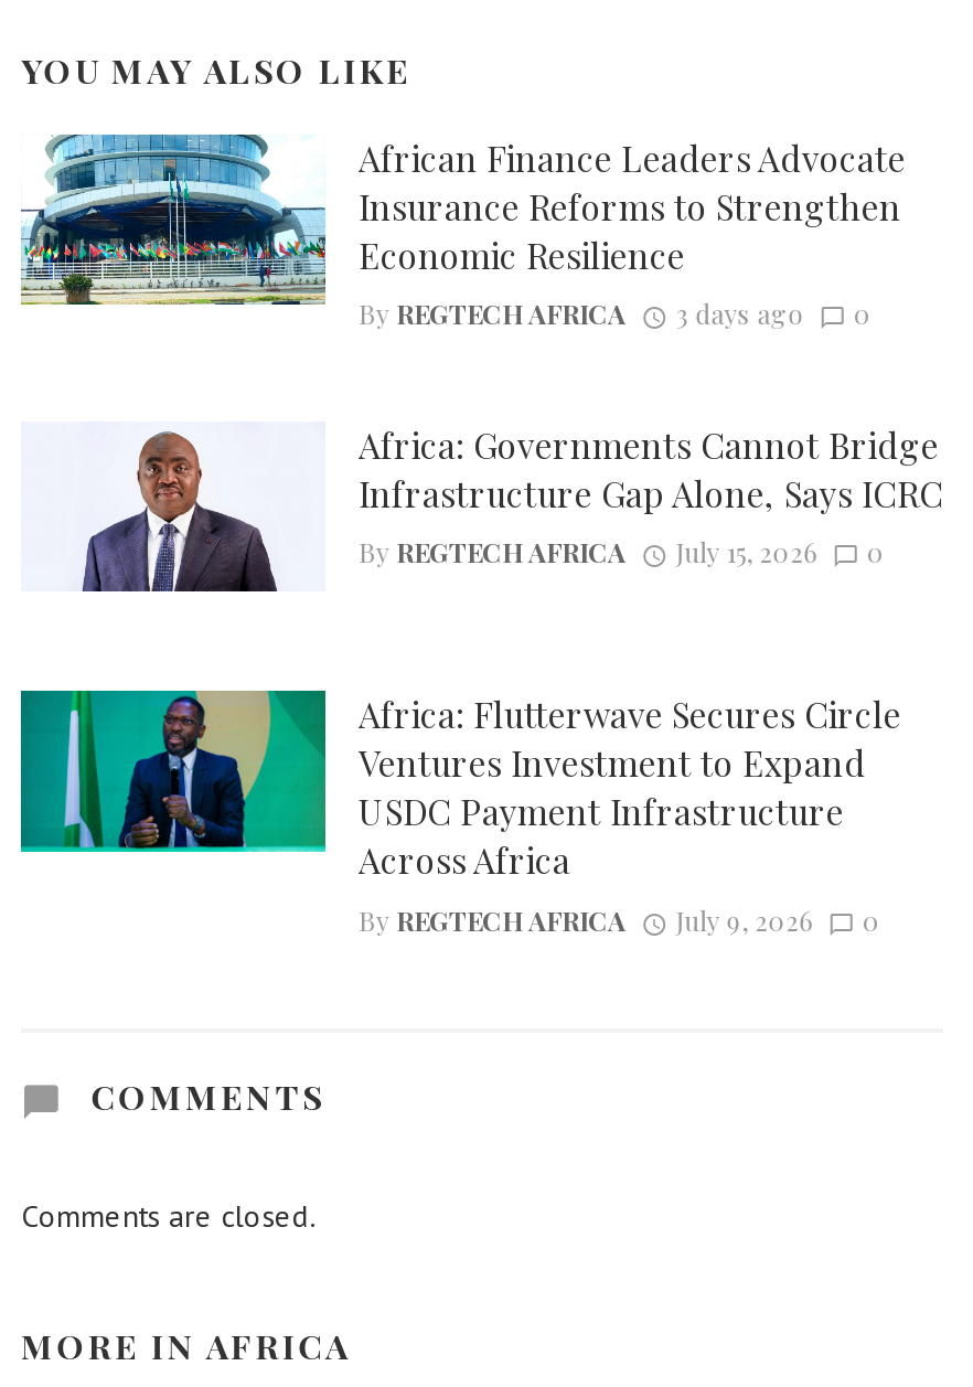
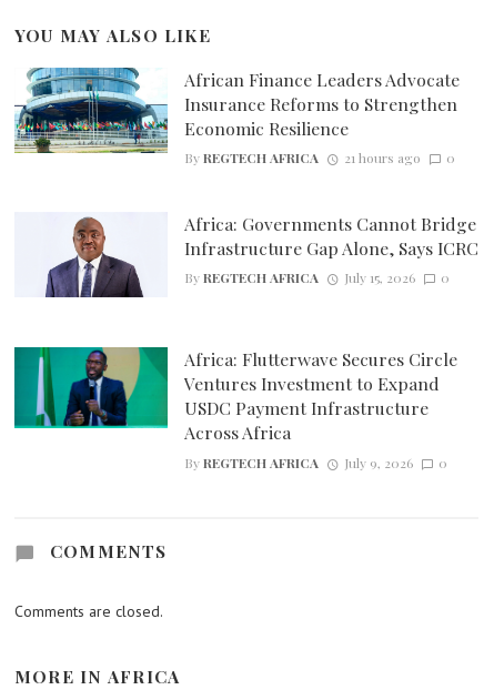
[358,295,872,331] By REGTECH AFRICA 3 days ago 0 -> [184,149,455,166] By REGTECH AFRICA 21 hours ago 0

